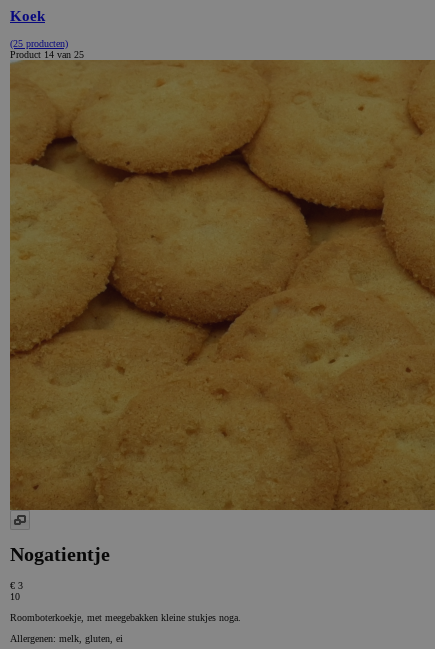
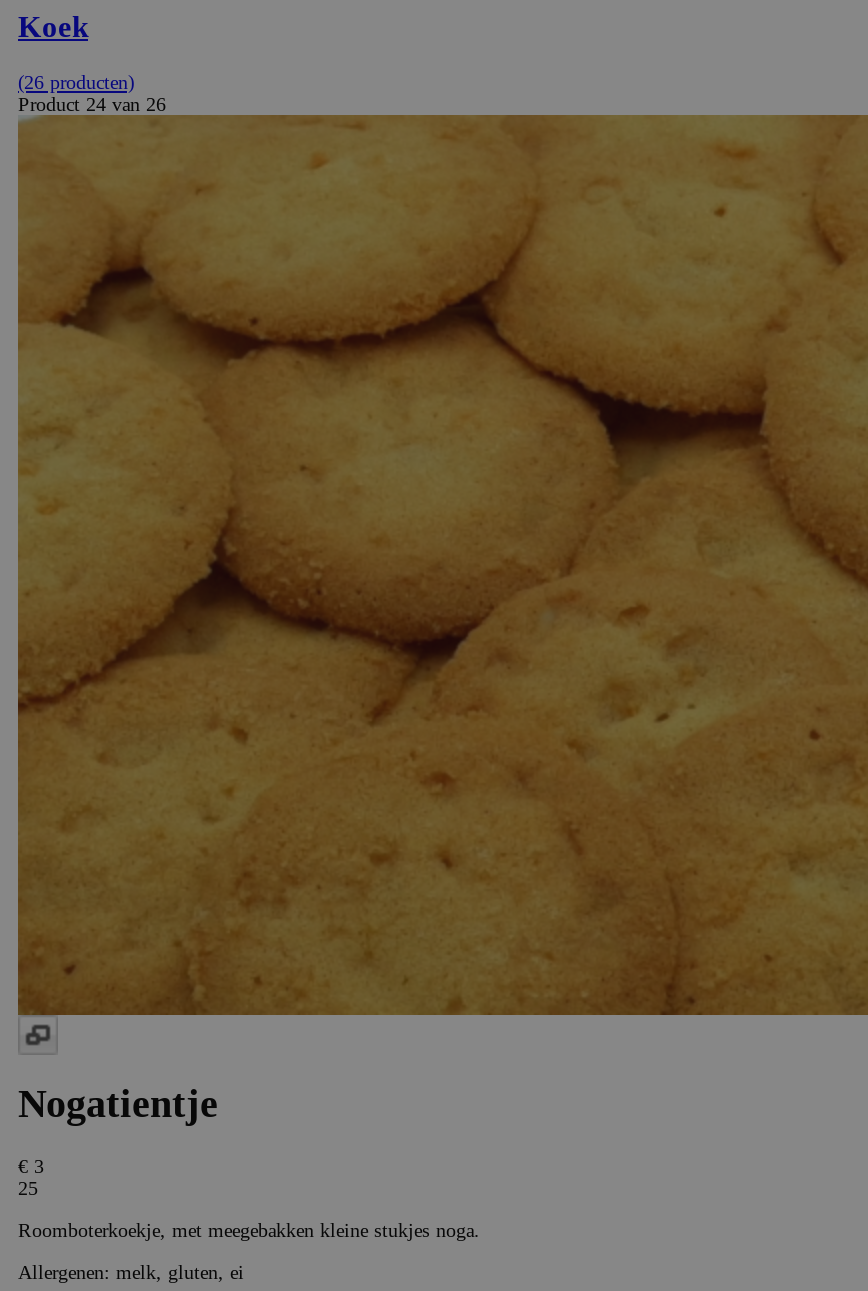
[10,38,68,49] (25 producten) -> [18,71,134,93] (26 producten)
[10,49,84,60] Product 14 van 25 -> [18,93,166,115] Product 24 van 26
[10,590,20,601] 10 -> [18,1176,38,1198] 25

